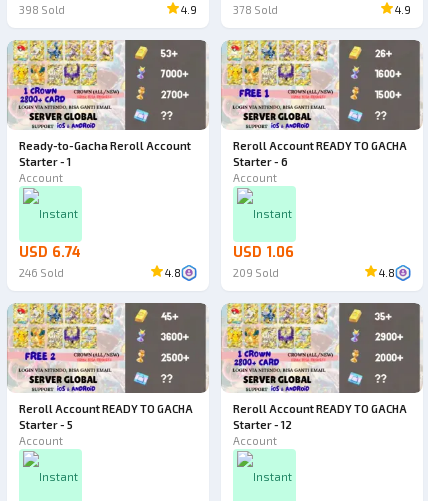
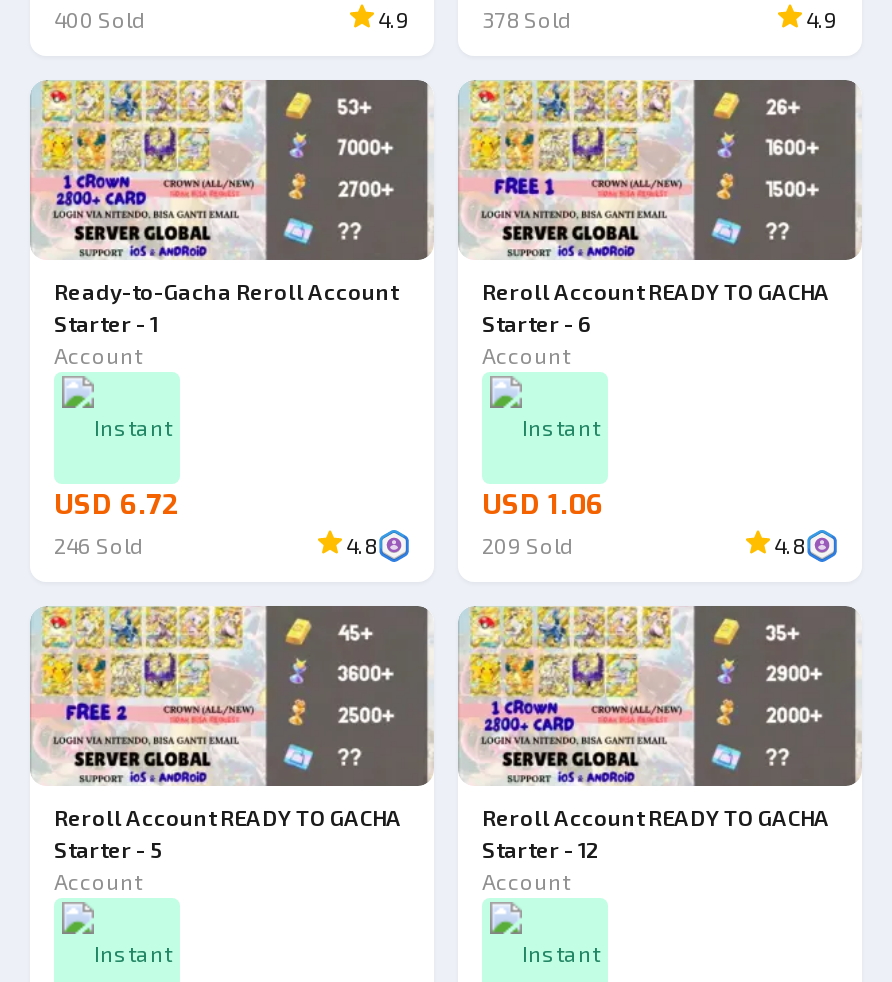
[19,3,65,16] 398 Sold -> [54,6,146,32] 400 Sold
[19,243,81,262] USD 6.74 -> [54,486,180,524] USD 6.72

